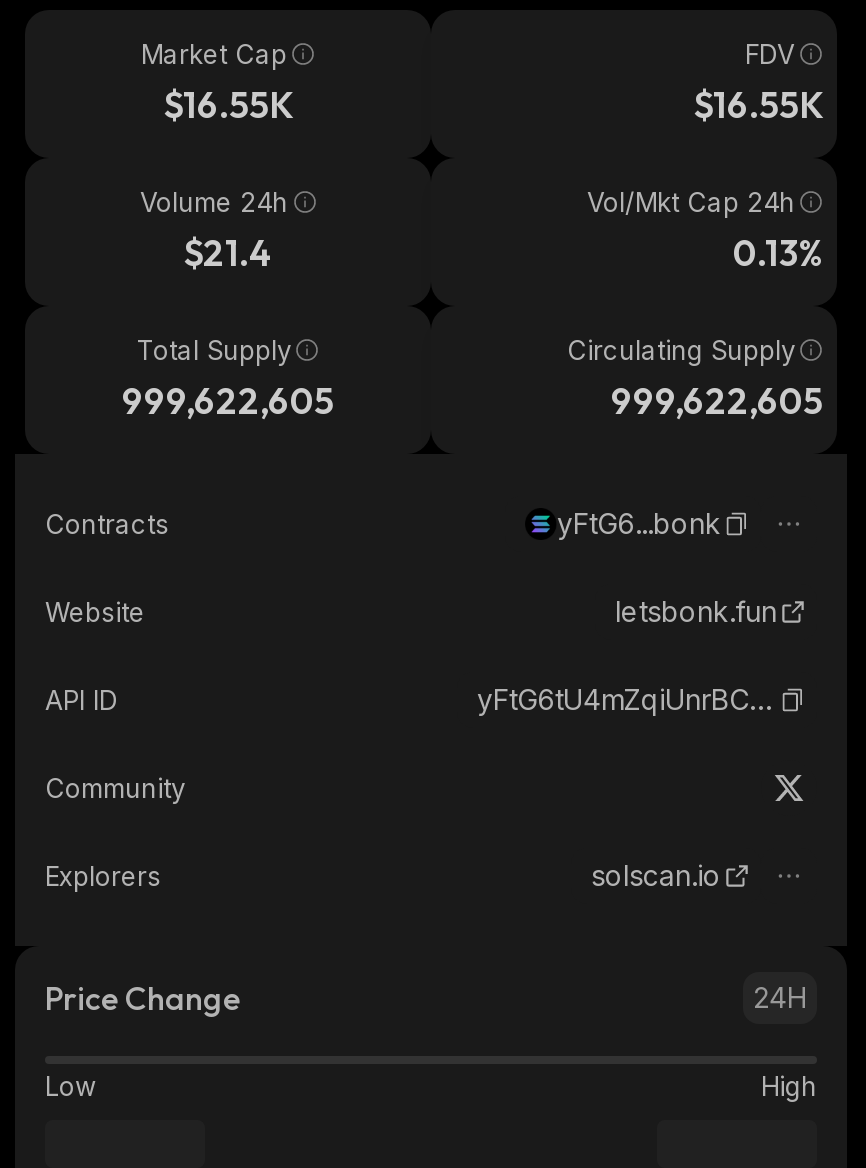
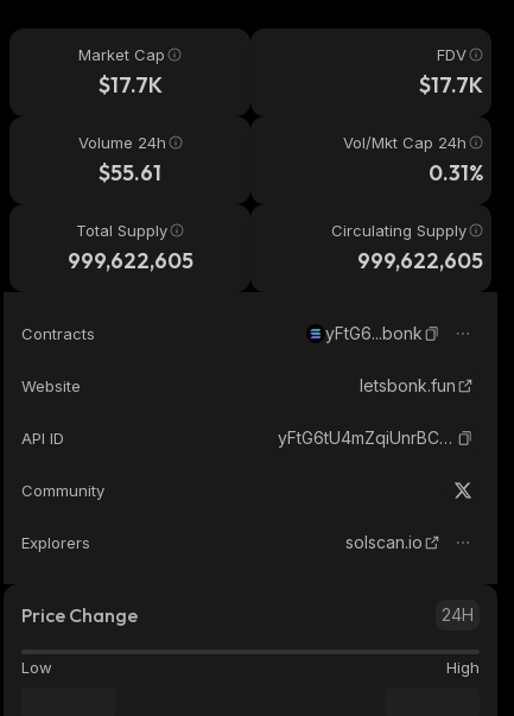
[163,82,293,128] $16.55K -> [98,71,162,99] $17.7K
[693,82,823,128] $16.55K -> [419,71,483,99] $17.7K
[183,230,273,276] $21.4 -> [99,159,161,186] $55.61
[733,230,823,276] 0.13% -> [429,159,483,186] 0.31%

